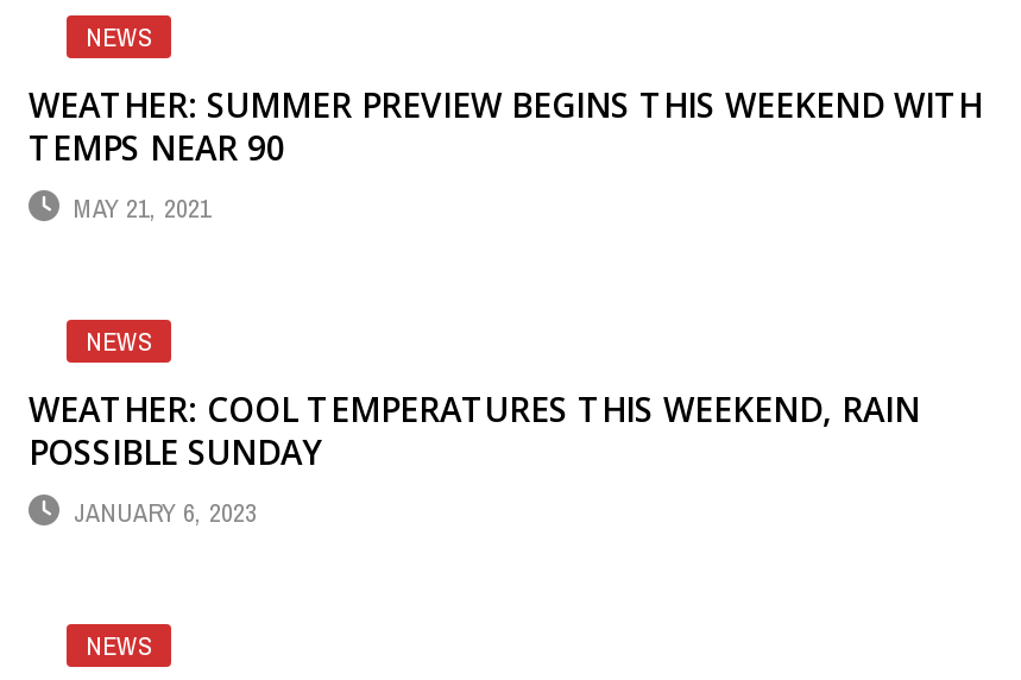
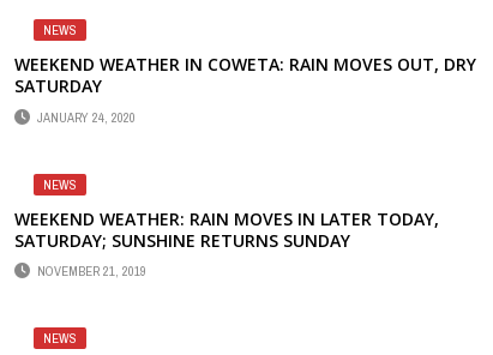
[29,82,982,170] WEATHER: SUMMER PREVIEW BEGINS THIS WEEKEND WITH | TEMPS NEAR 90 -> [14,53,476,98] WEEKEND WEATHER IN COWETA: RAIN MOVES OUT, DRY | SATURDAY
[74,192,212,225] MAY 21, 2021 -> [37,109,136,126] JANUARY 24, 2020
[29,387,920,475] WEATHER: COOL TEMPERATURES THIS WEEKEND, RAIN | POSSIBLE SUNDAY -> [14,207,439,252] WEEKEND WEATHER: RAIN MOVES IN LATER TODAY, | SATURDAY; SUNSHINE RETURNS SUNDAY
[74,497,257,531] JANUARY 6, 2023 -> [37,263,146,280] NOVEMBER 21, 2019

